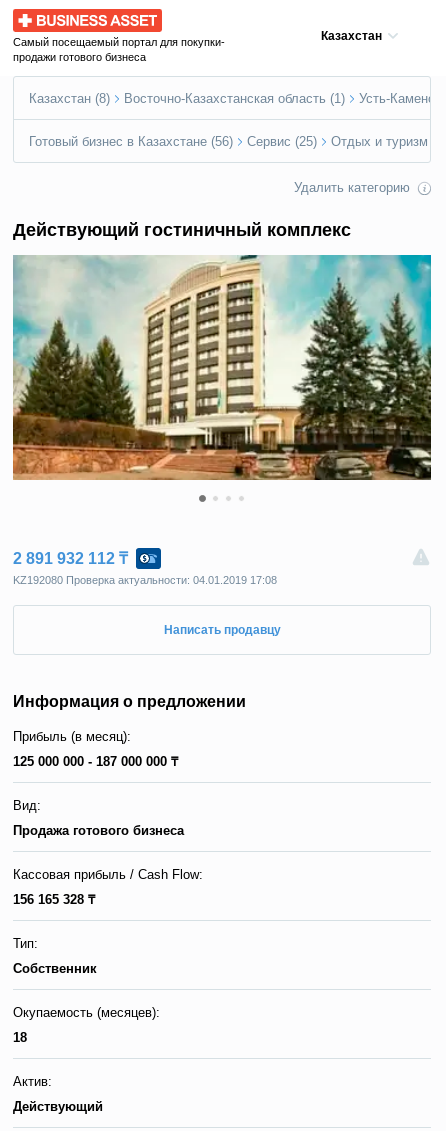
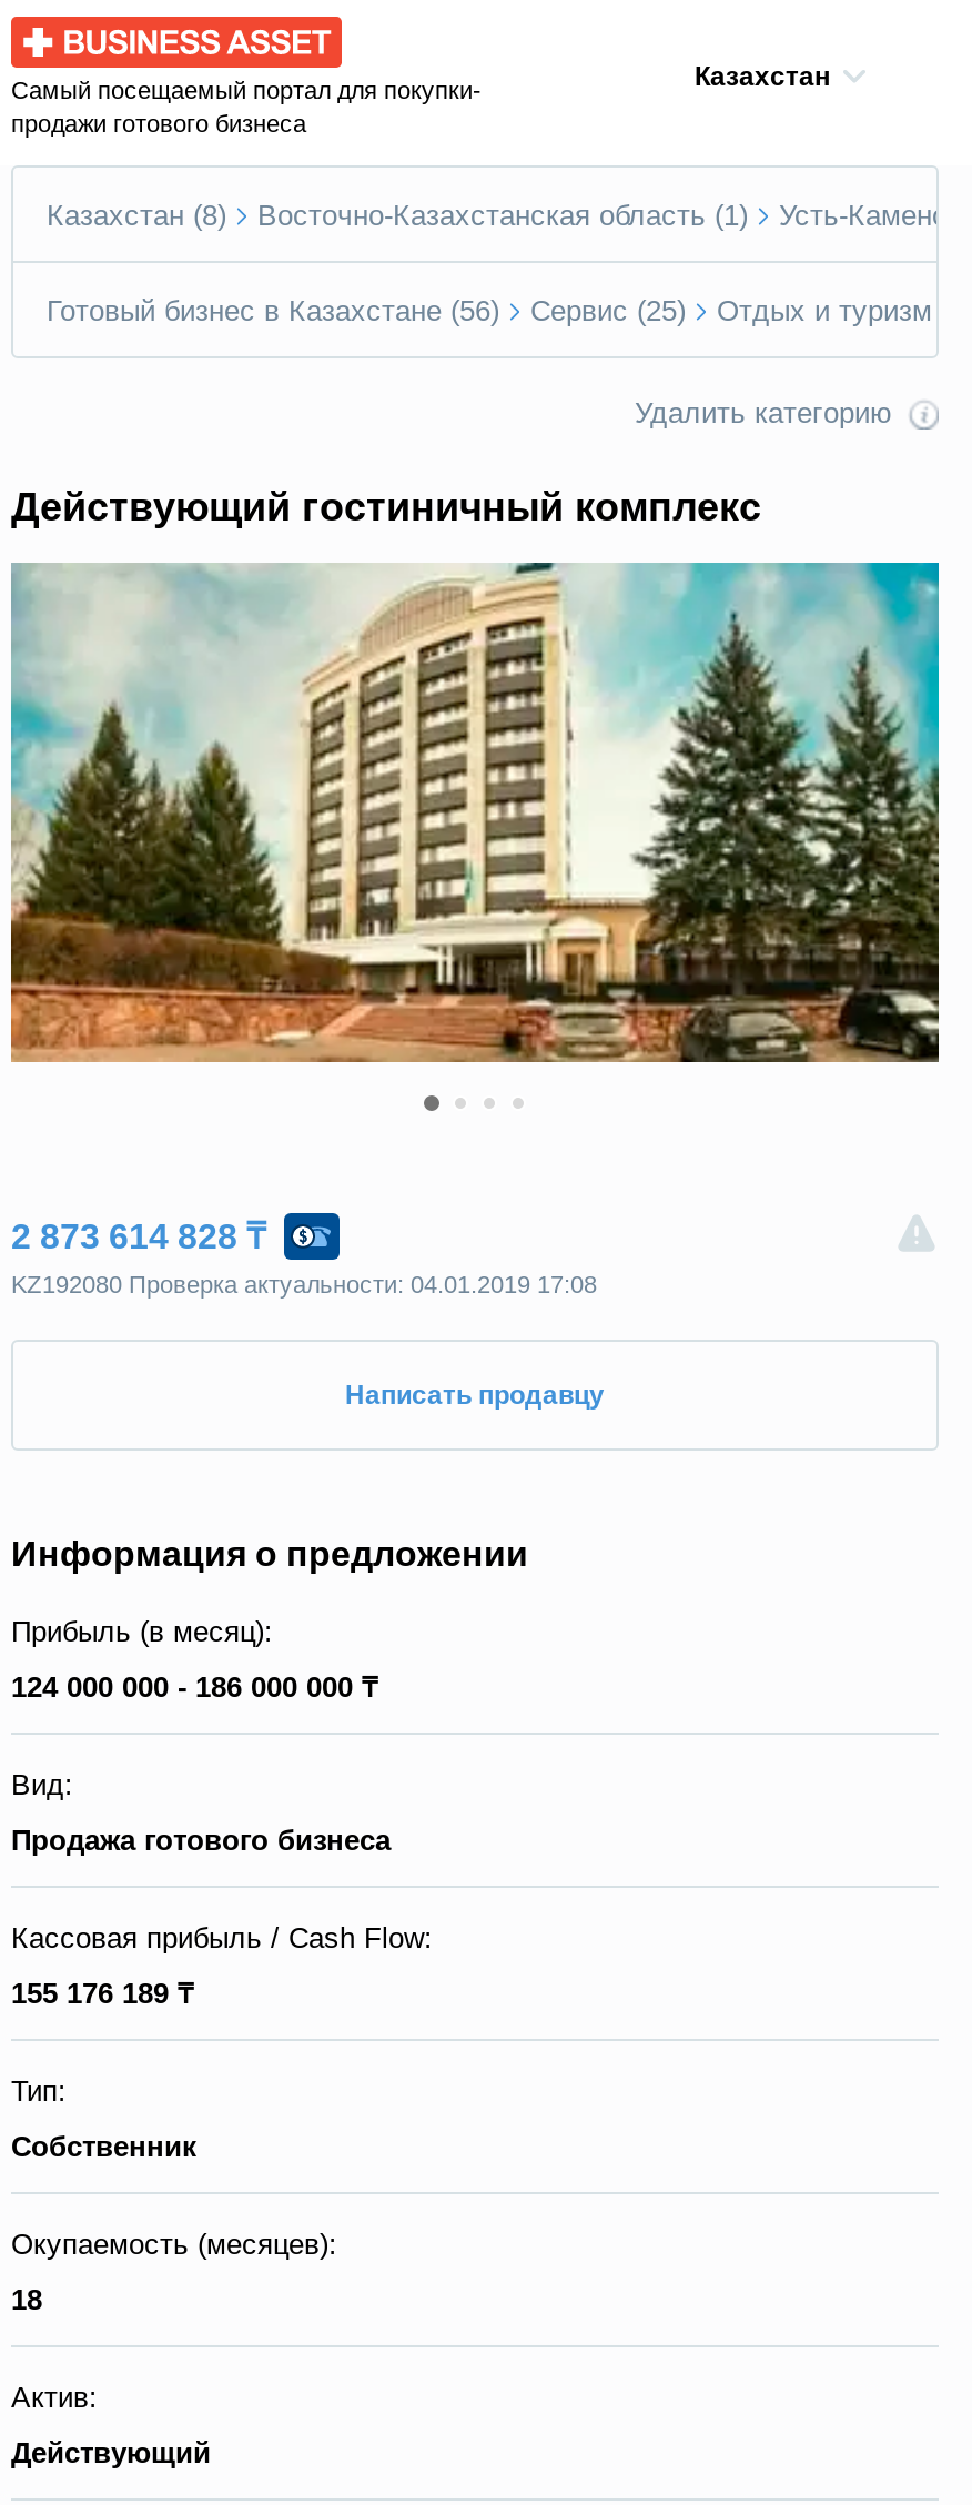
[13,550,128,567] 2 891 932 112 ₸ -> [11,1217,266,1255] 2 873 614 828 ₸
[13,754,178,769] 125 000 000 - 187 000 000 ₸ -> [11,1671,377,1704] 124 000 000 - 186 000 000 ₸
[13,892,95,907] 156 165 328 ₸ -> [11,1977,193,2010] 155 176 189 ₸

